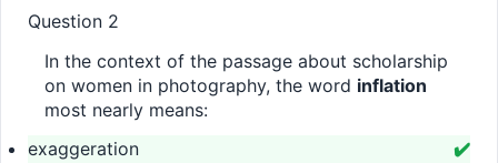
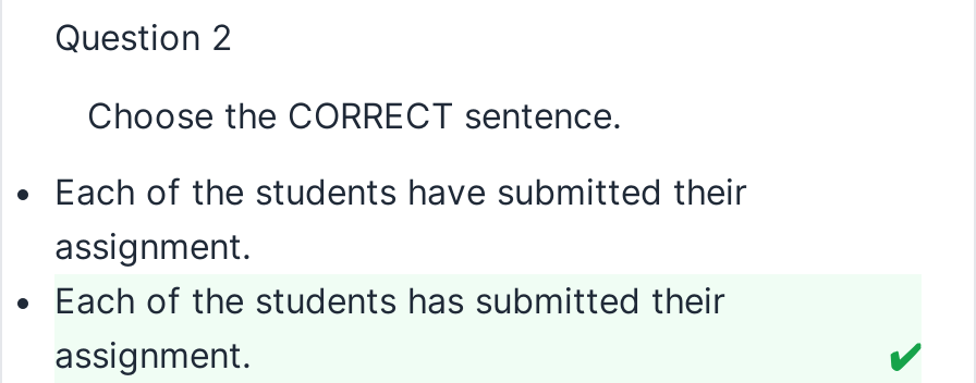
[44,50,448,121] In the context of the passage about scholarship | on women in photography, the word inflation | most nearly means: -> [87,94,621,137] Choose the CORRECT sentence.
[28,137,139,160] exaggeration -> [54,170,747,376] Each of the students have submitted their | assignment. | Each of the students has submitted their | assignment.

